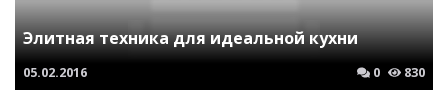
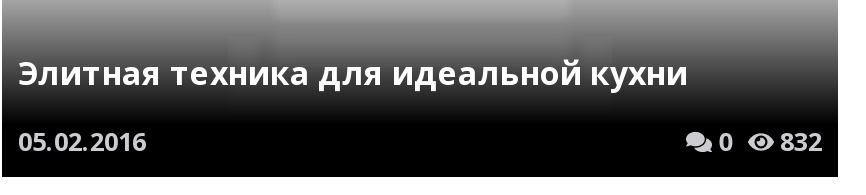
[370,63,425,81] 0 830 -> [712,123,822,159] 0 832

